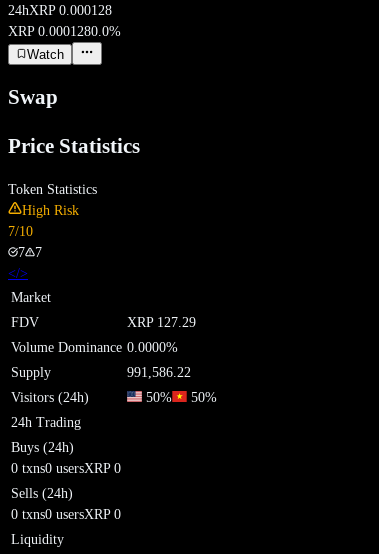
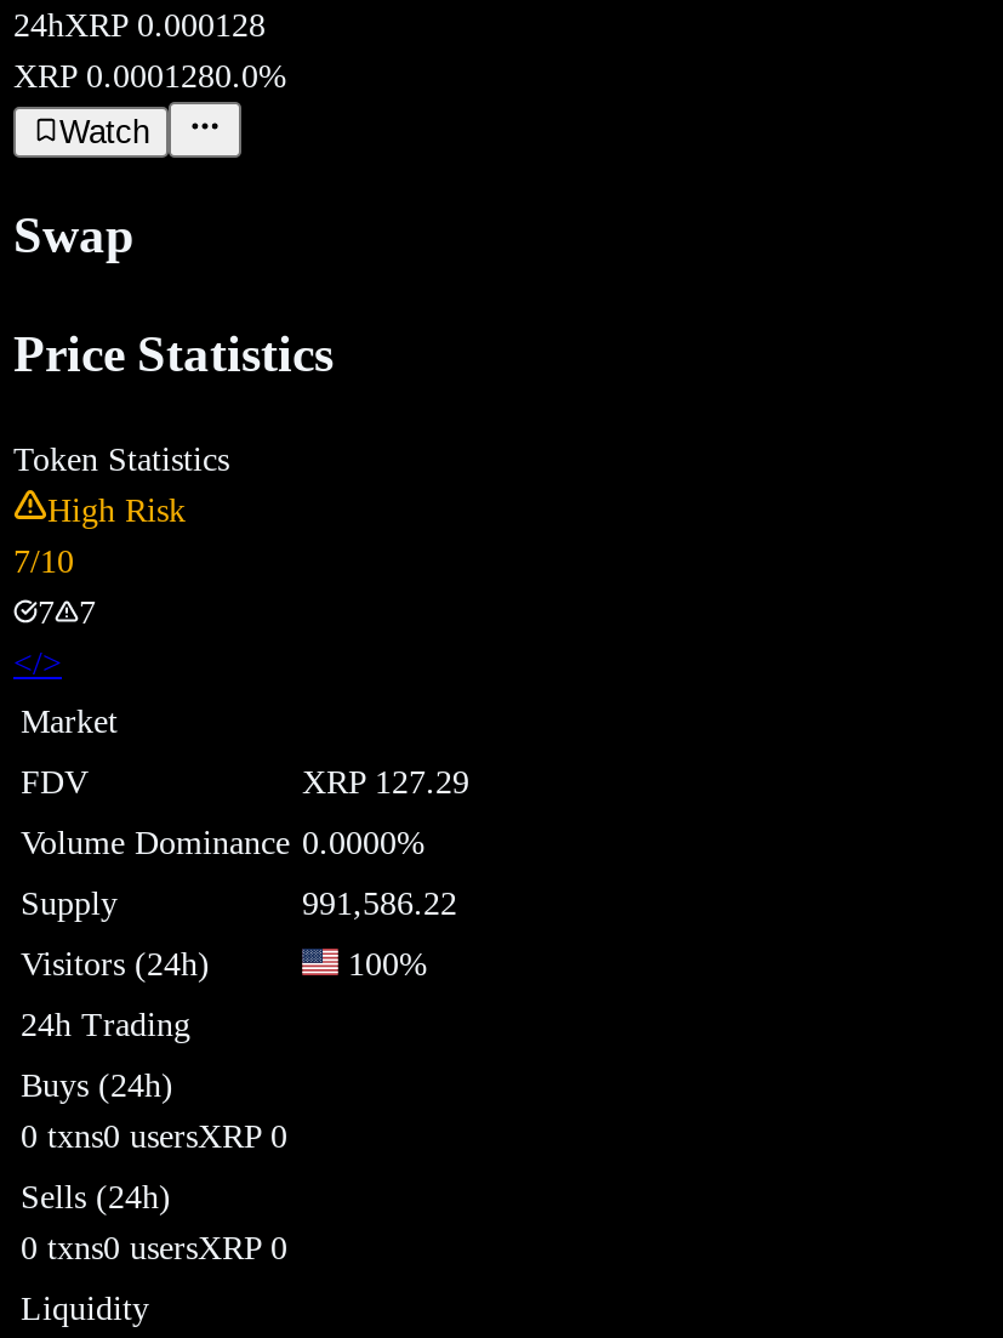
[146,390,217,405] 50% | 50% -> [348,946,428,983] 100%

